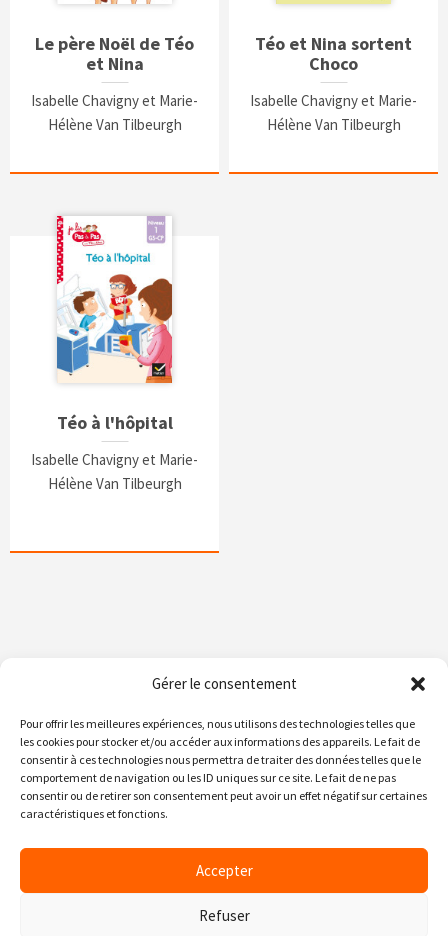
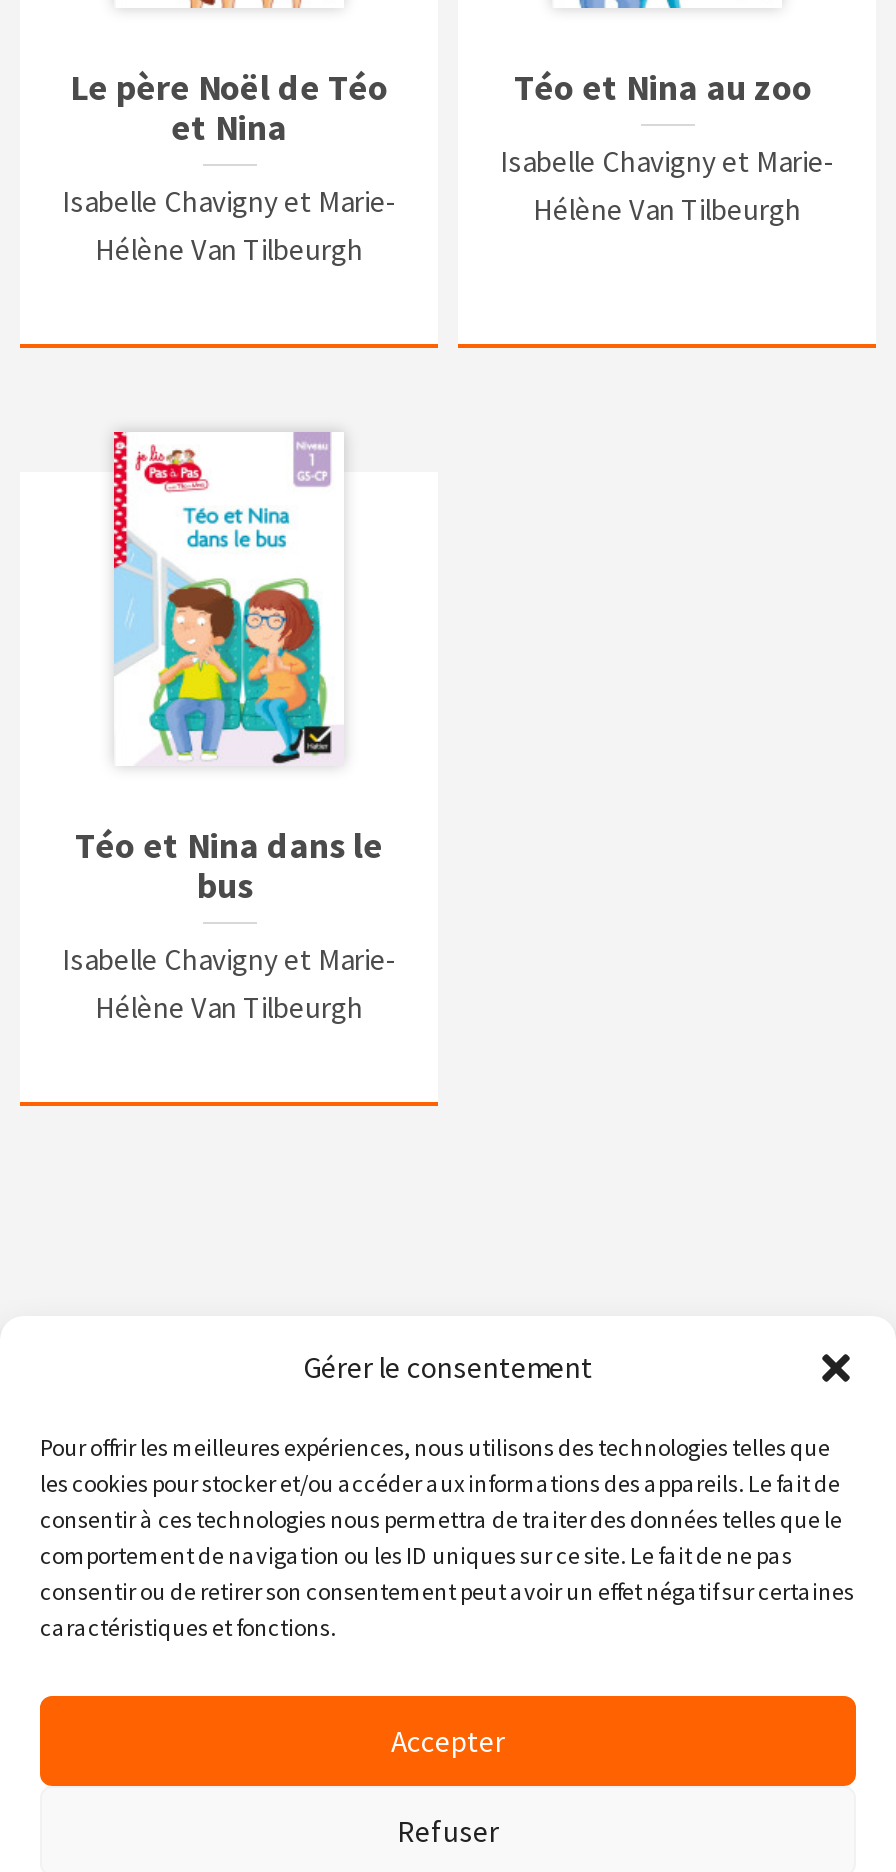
[255,32,412,75] Téo et Nina sortent | Choco -> [514,64,820,110] Téo et Nina au zoo
moved [250,91,417,134] -> [500,142,834,228]: Isabelle Chavigny et Marie- | Hélène Van Tilbeurgh
[56,253,173,434] [image] | Téo à l'hôpital -> [75,508,383,908] [image] | Téo et Nina dans le | bus
moved [31,450,198,493] -> [62,940,396,1026]: Isabelle Chavigny et Marie- | Hélène Van Tilbeurgh

